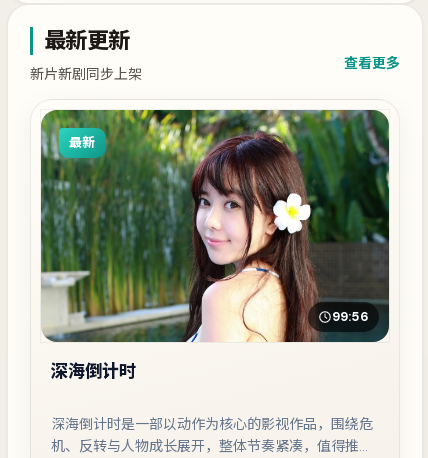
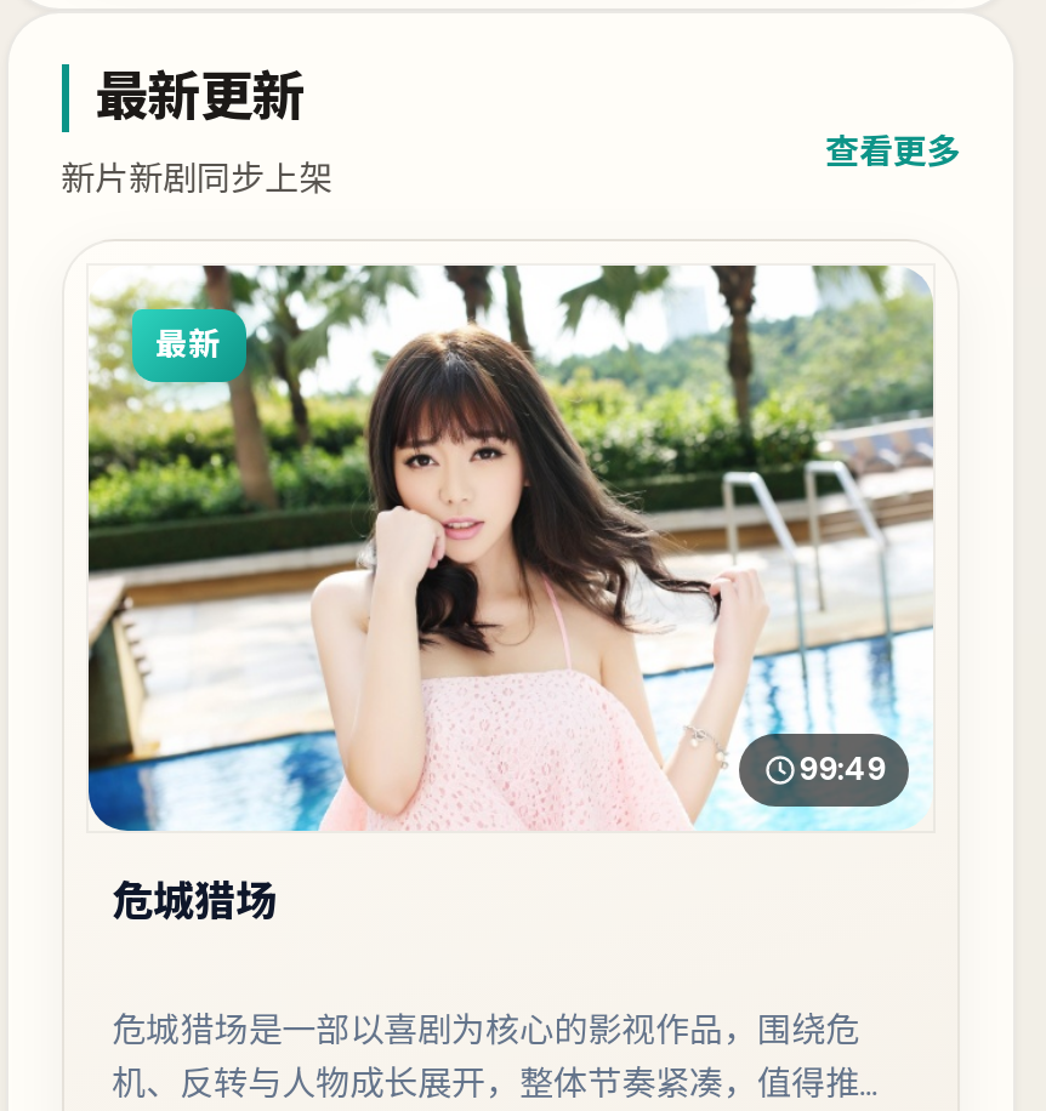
[40,109,390,343] [image] | 99:56 -> [86,264,936,834] [image] | 99:49
[51,360,136,382] 深海倒计时 -> [112,874,277,928] 危城猎场
[51,415,373,433] 深海倒计时是一部以动作为核心的影视作品，围绕危 -> [112,1008,859,1051] 危城猎场是一部以喜剧为核心的影视作品，围绕危

